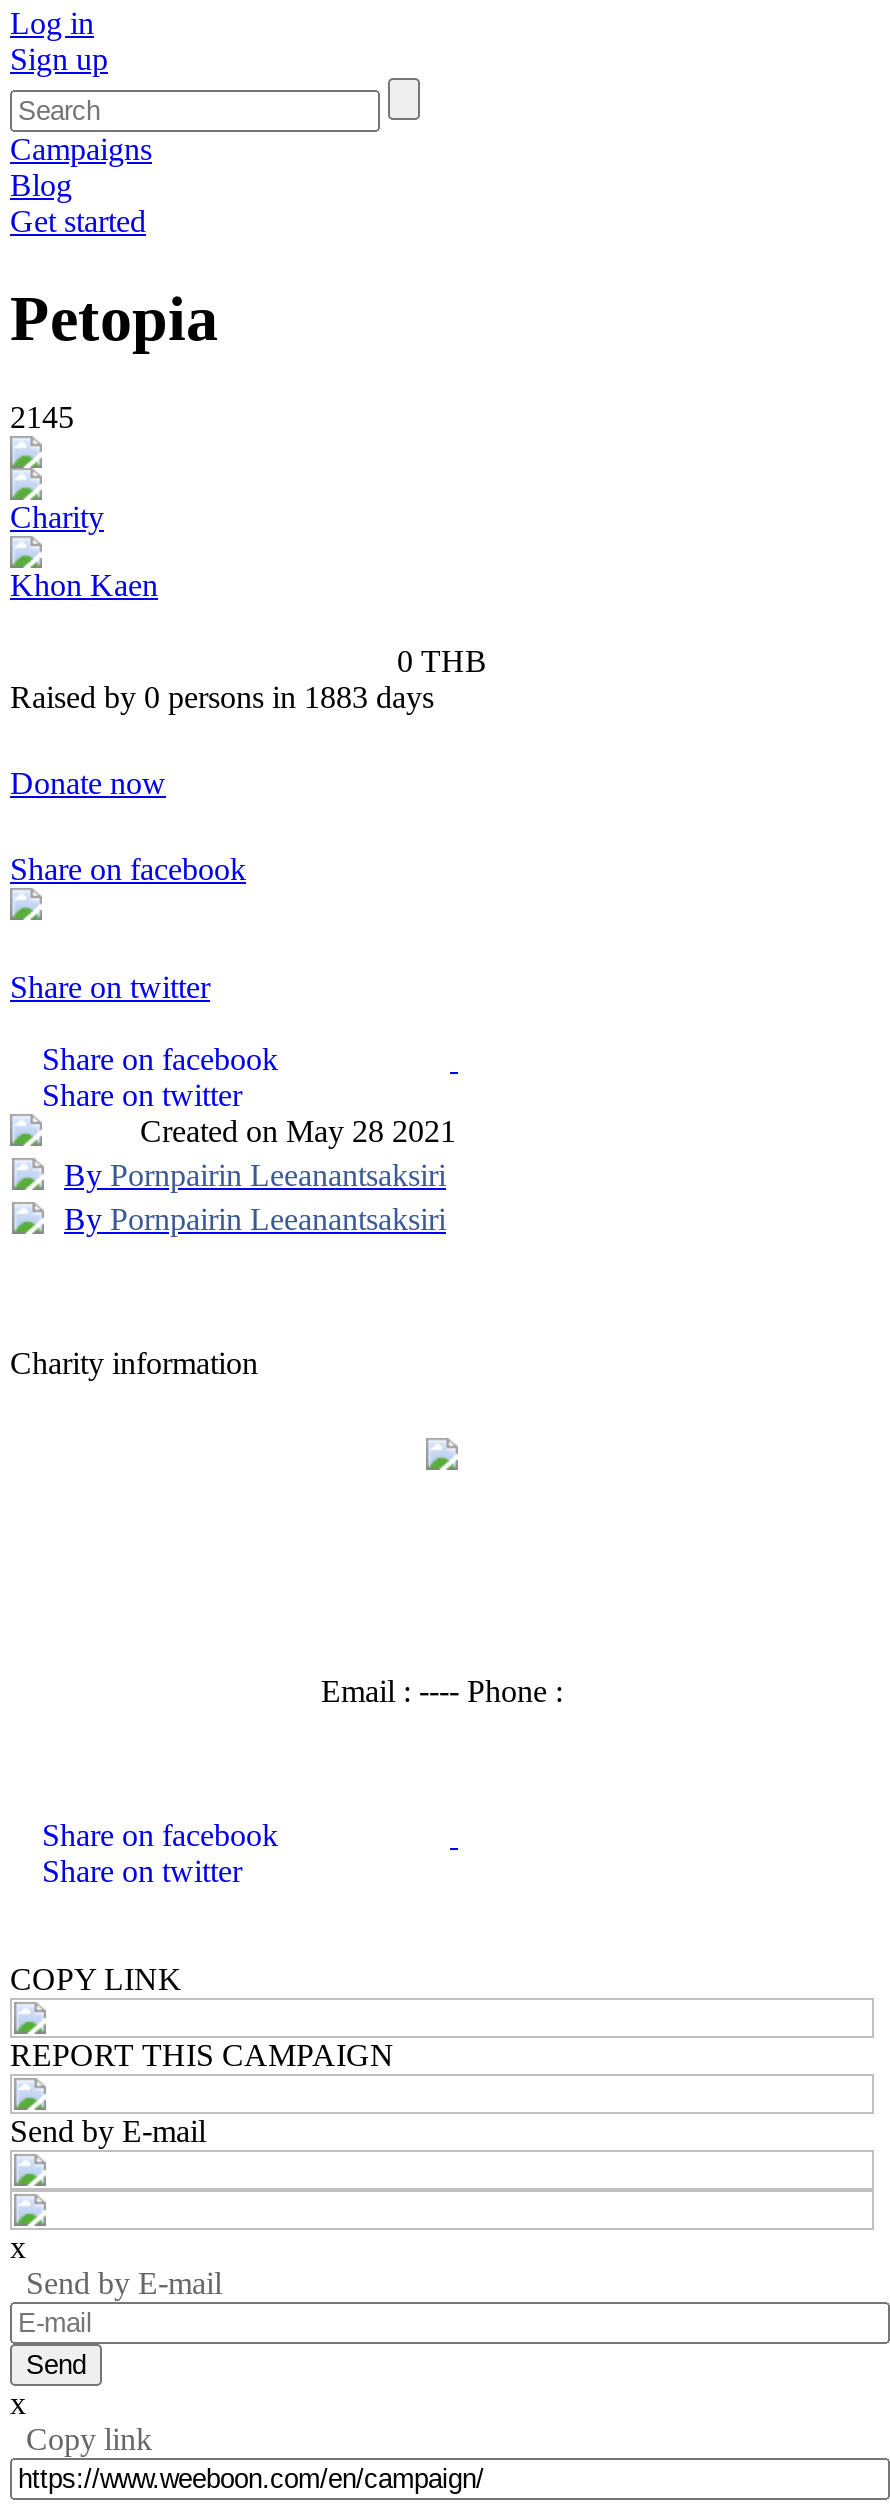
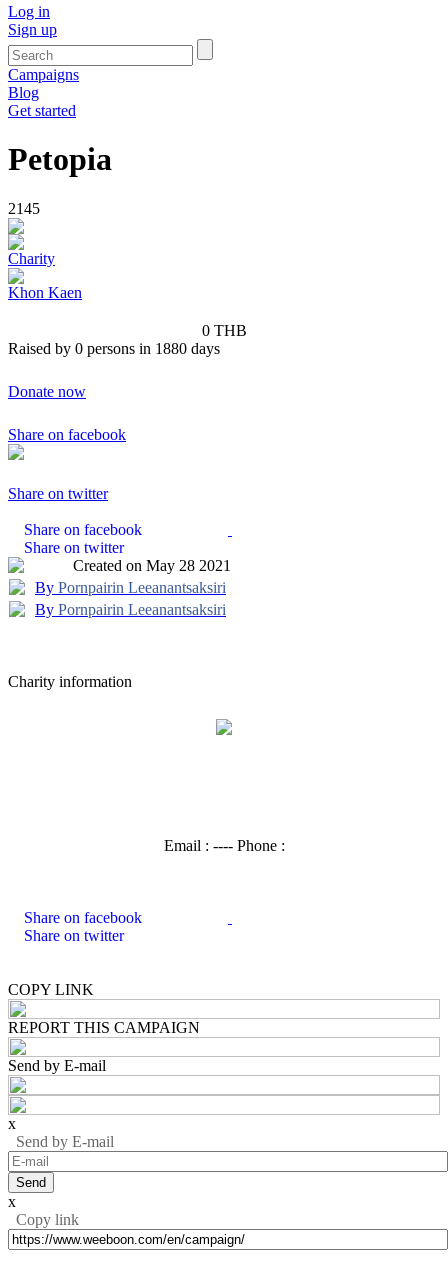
[10,680,434,714] Raised by 0 persons in 1883 days -> [8,340,220,357] Raised by 0 persons in 1880 days

